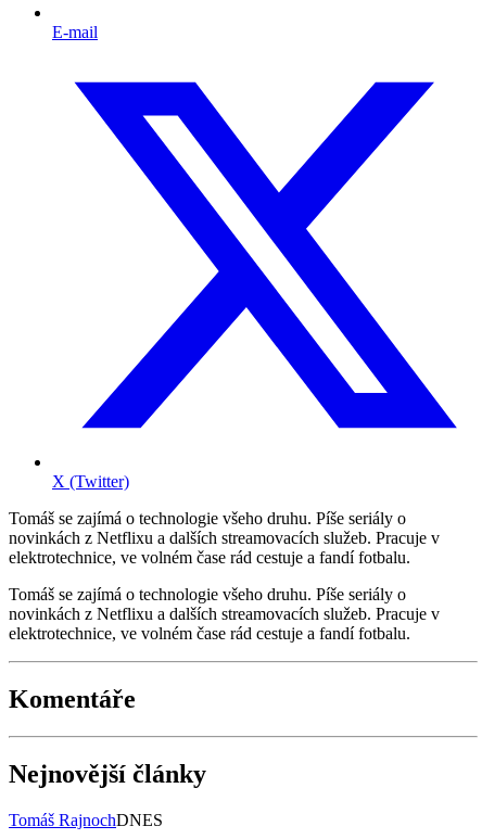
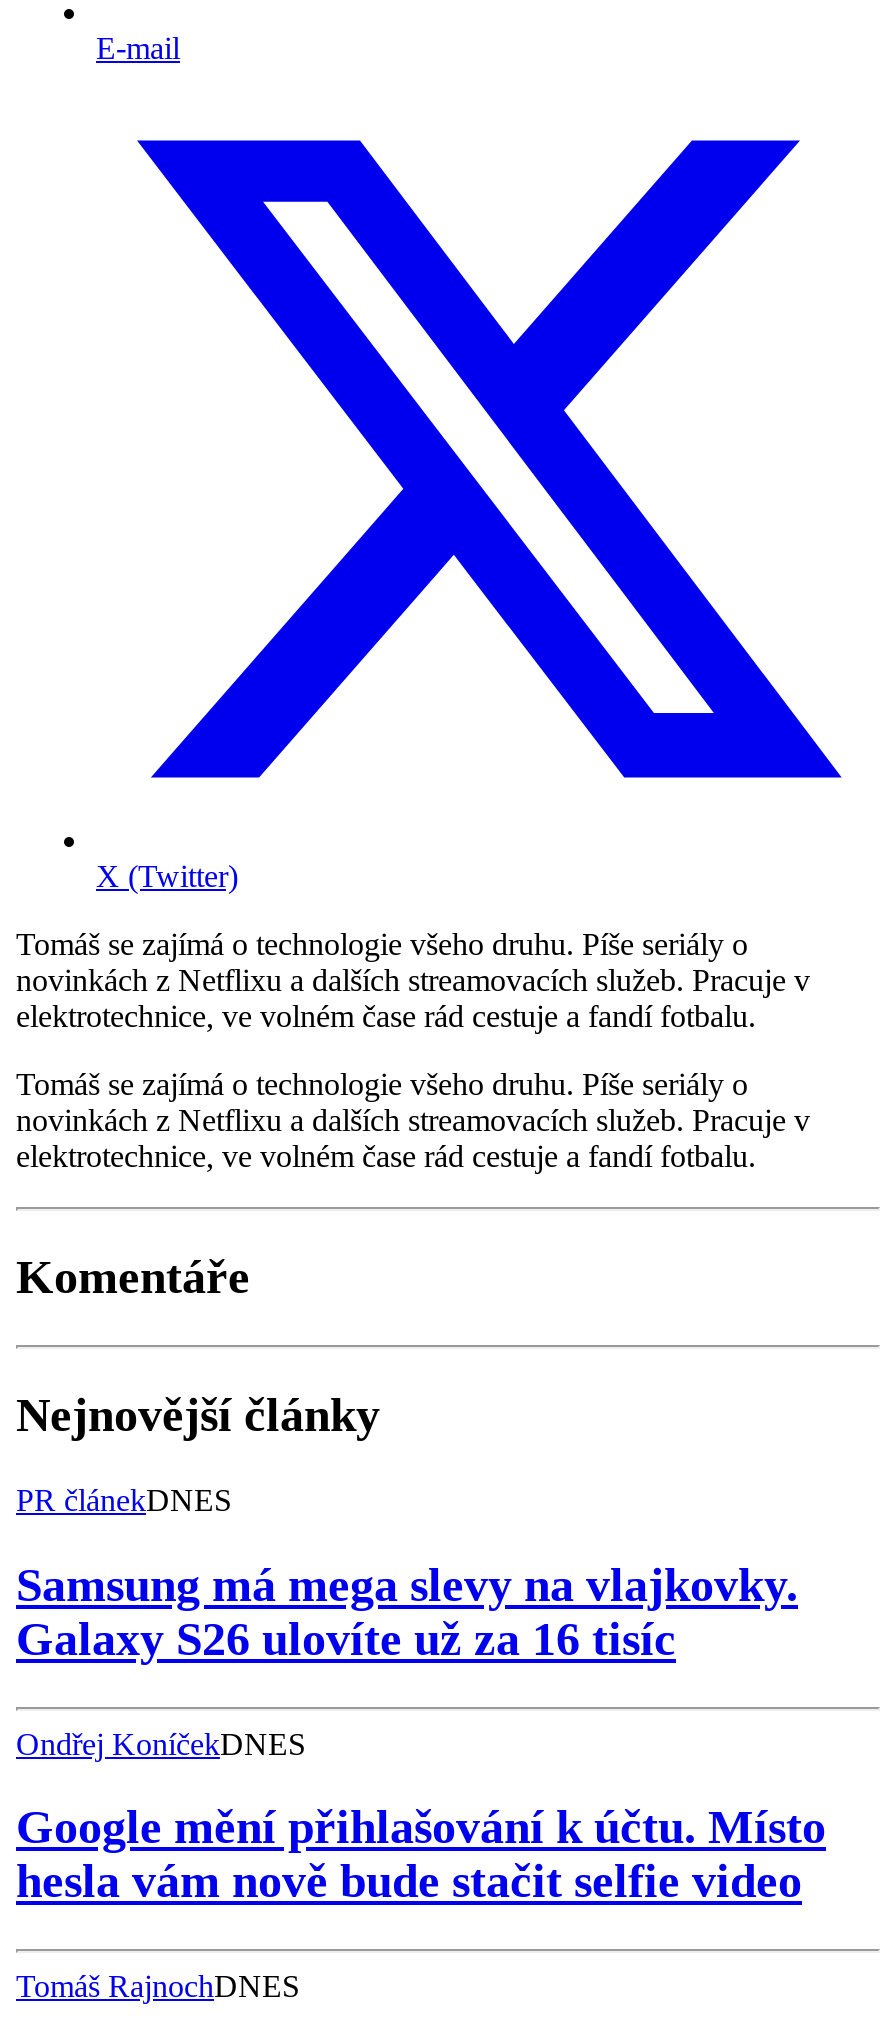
none -> [16,1482,826,1908] PR článekDNES | Samsung má mega slevy na vlajkovky. | Galaxy S26 ulovíte už za 16 tisíc | Ondřej KoníčekDNES | Google mění přihlašování k účtu. Místo | hesla vám nově bude stačit selfie video

